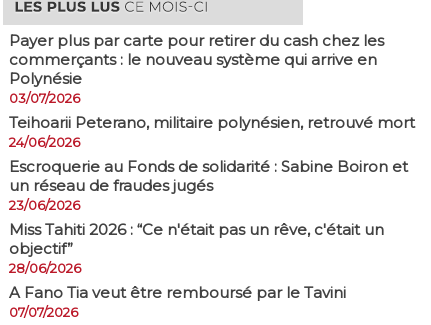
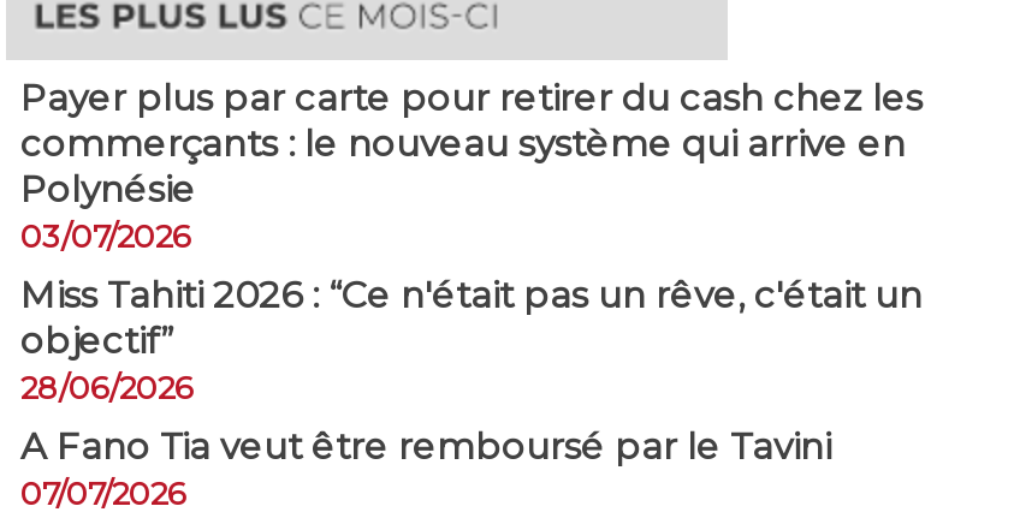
[9,113,415,213] Teihoarii Peterano, militaire polynésien, retrouvé mort | 24/06/2026 | Escroquerie au Fonds de solidarité : Sabine Boiron et | un réseau de fraudes jugés | 23/06/2026 -> none

